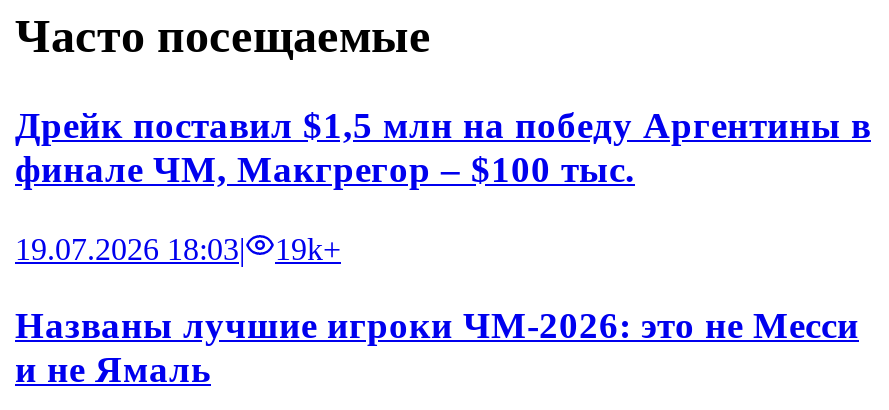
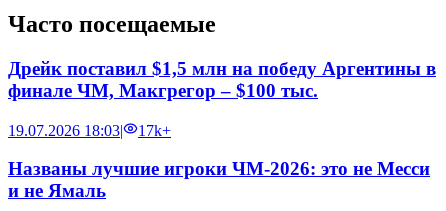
[275,231,341,265] 19k+ -> [138,122,171,139] 17k+

